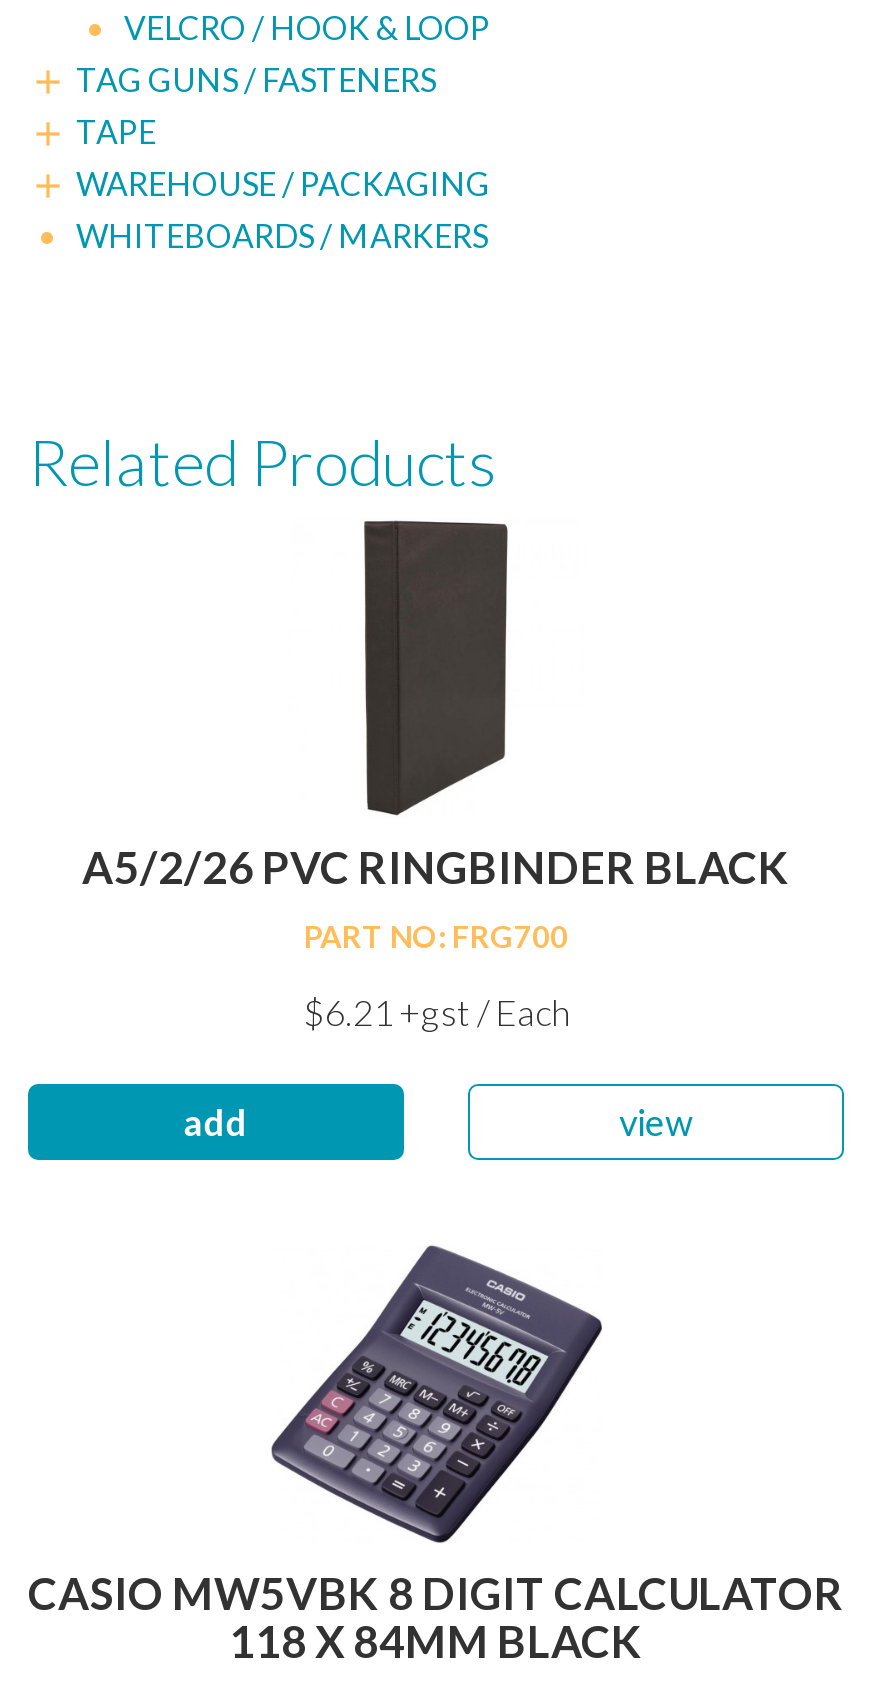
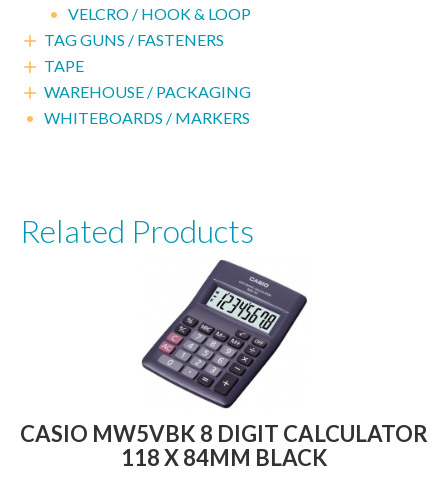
[82,518,790,1145] [image] | A5/2/26 PVC RINGBINDER BLACK | PART NO: FRG700 | $6.21 +gst / Each | add | view -> none

